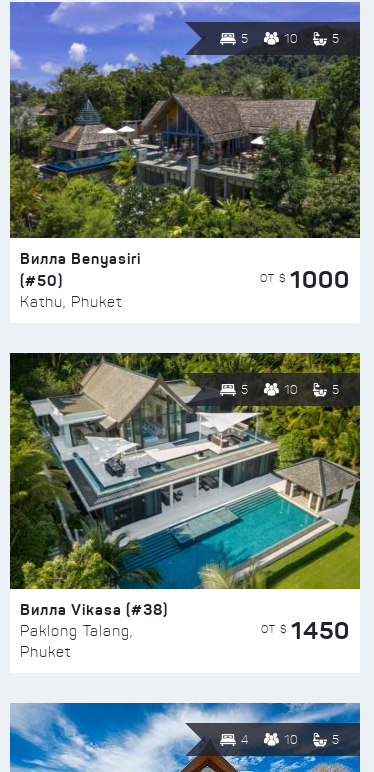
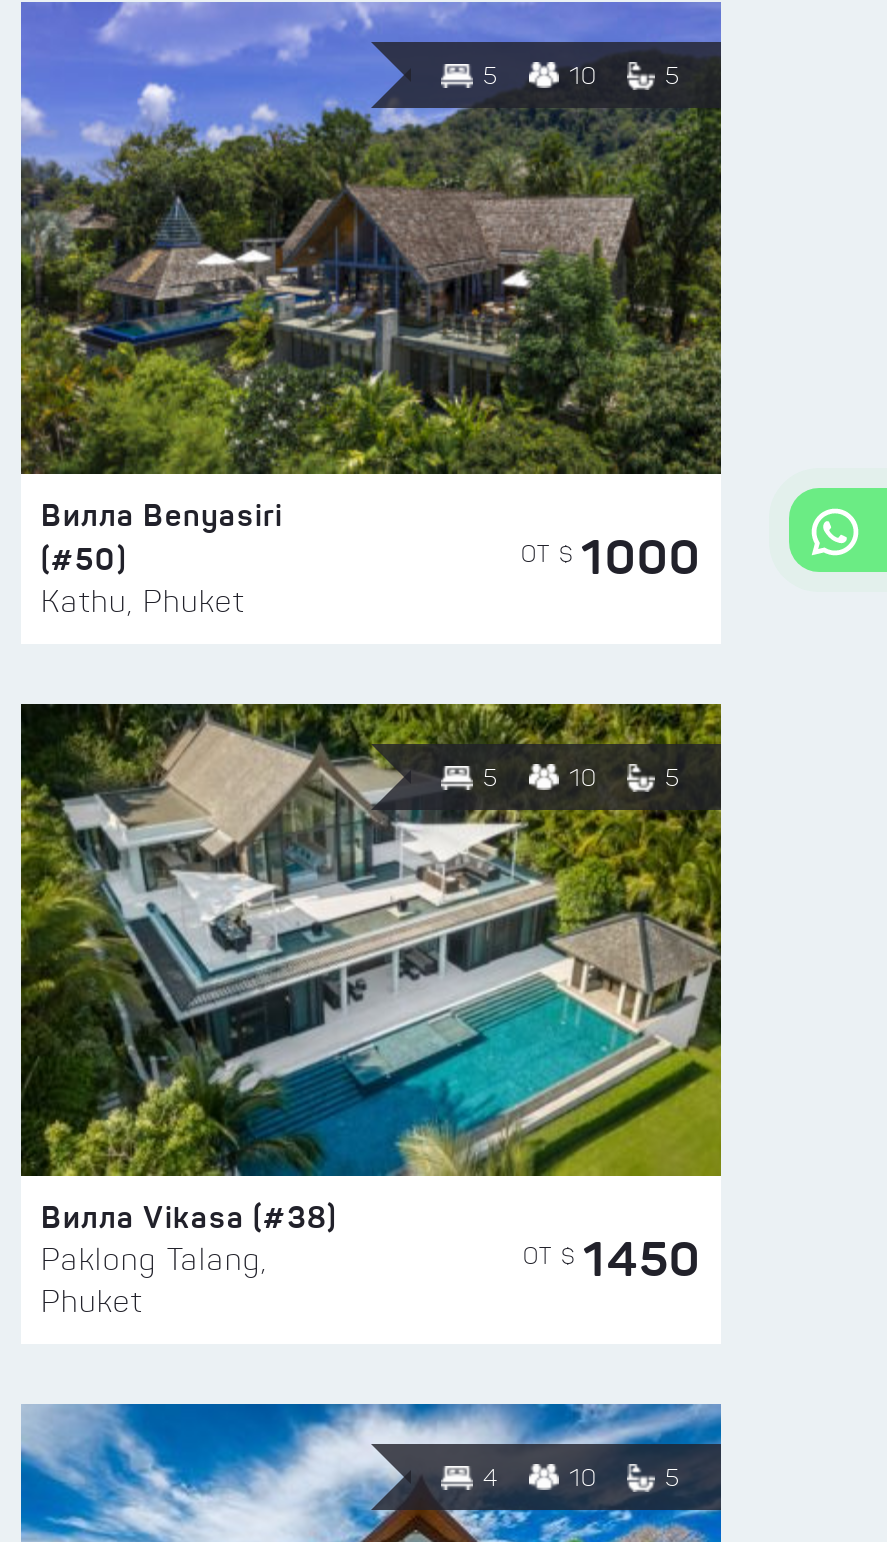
none -> [787,486,881,574] [image]

